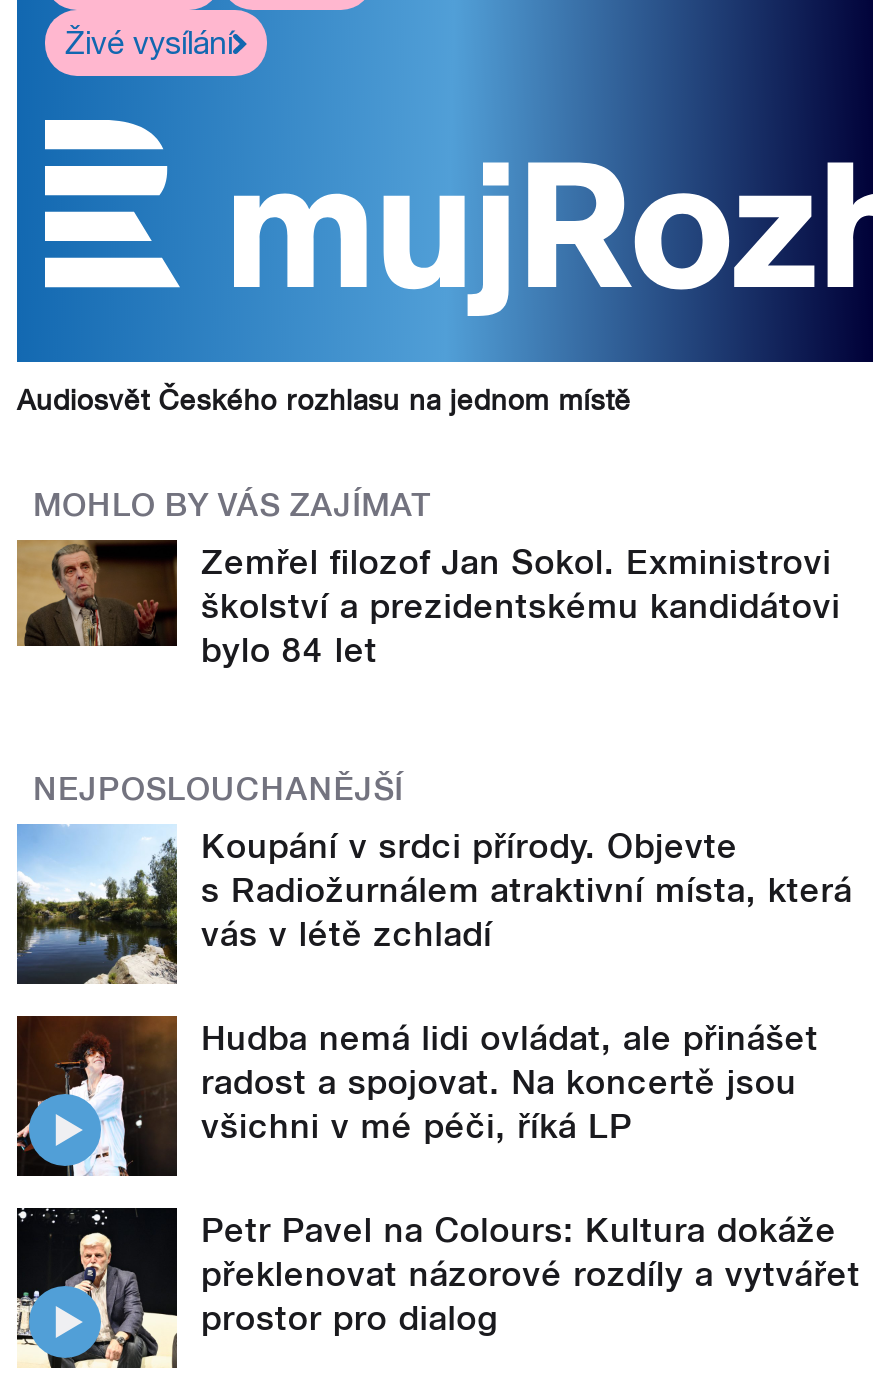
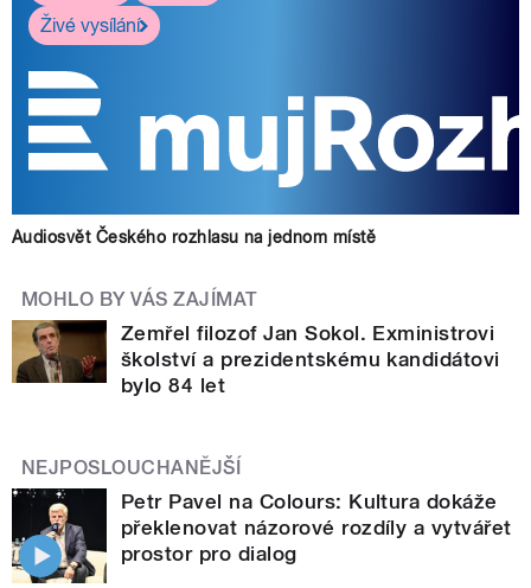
[15,824,852,1146] [image] | Koupání v srdci přírody. Objevte | s Radiožurnálem atraktivní místa, která | vás v létě zchladí | Hudba nemá lidi ovládat, ale přinášet | radost a spojovat. Na koncertě jsou | všichni v mé péči, říká LP -> none
[15,1014,179,1178] [image] -> none

